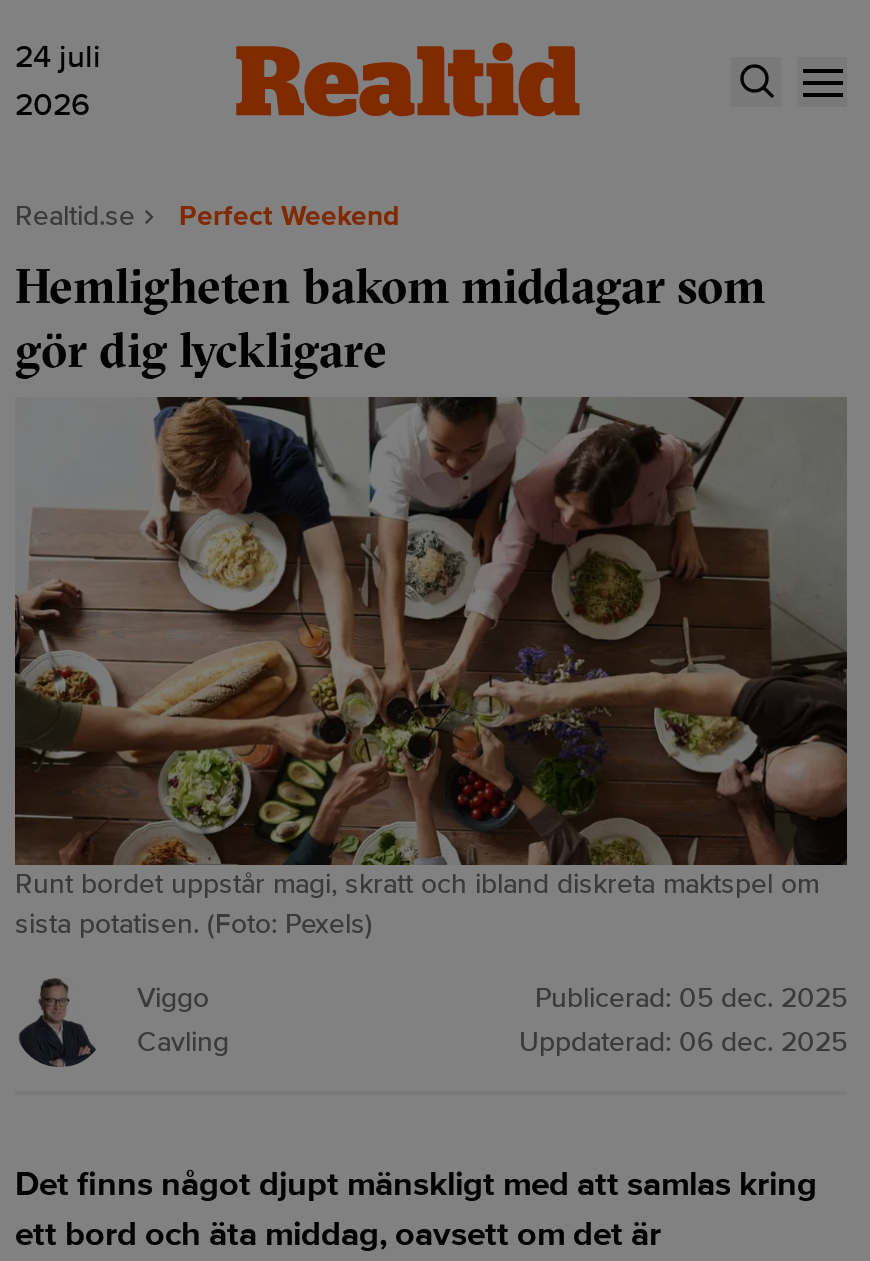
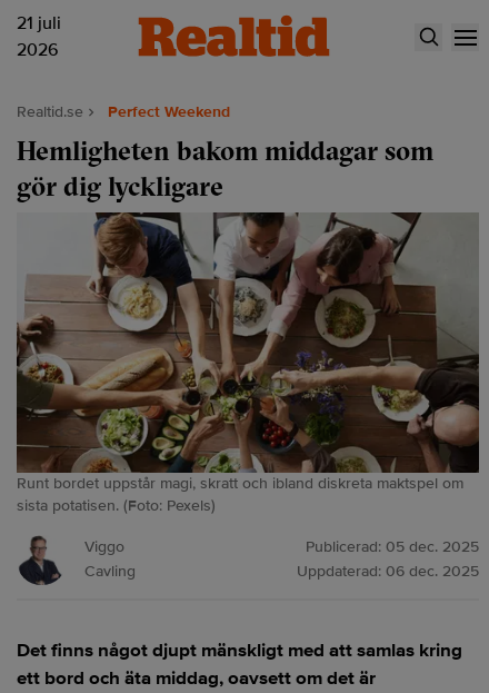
[15,37,101,77] 24 juli -> [17,12,61,34] 21 juli

